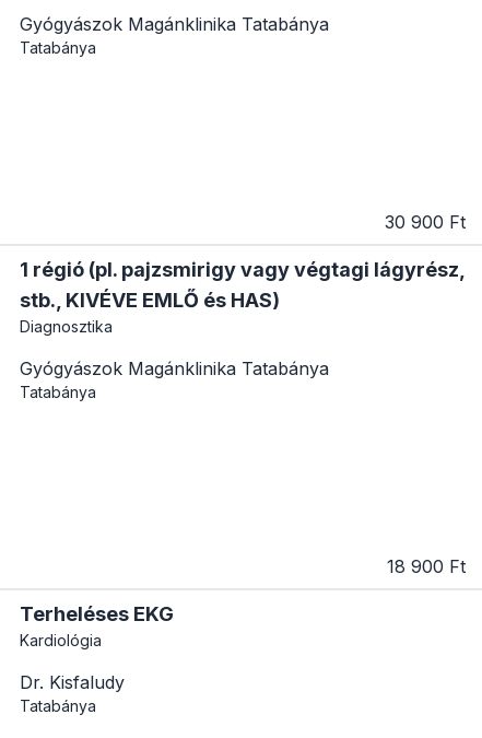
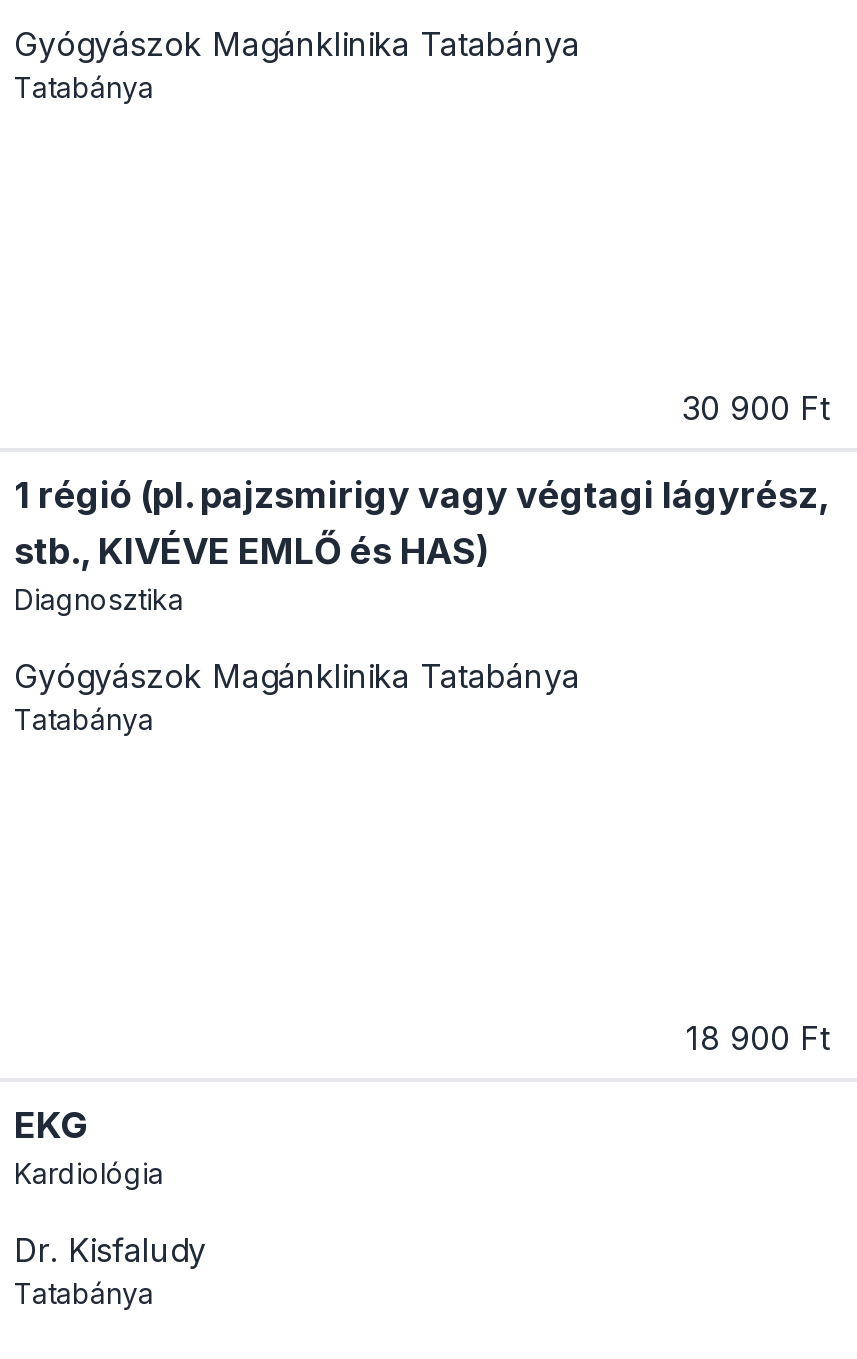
[20,602,174,625] Terheléses EKG -> [14,1104,88,1146] EKG

